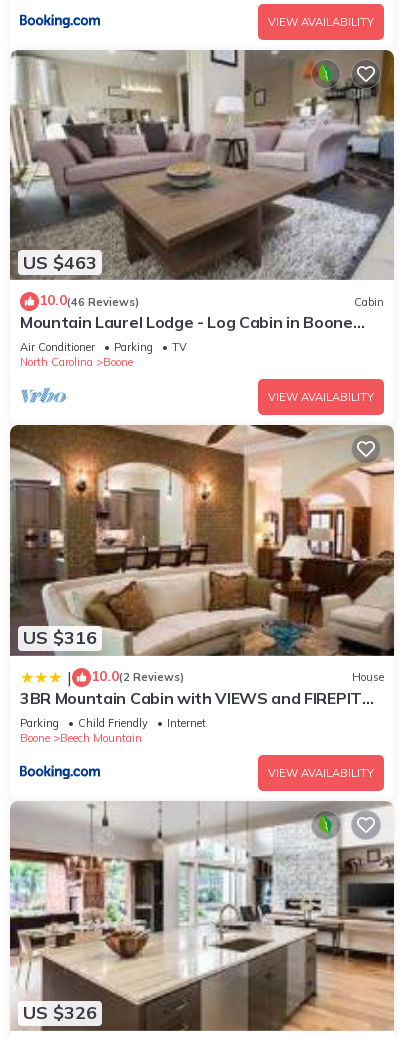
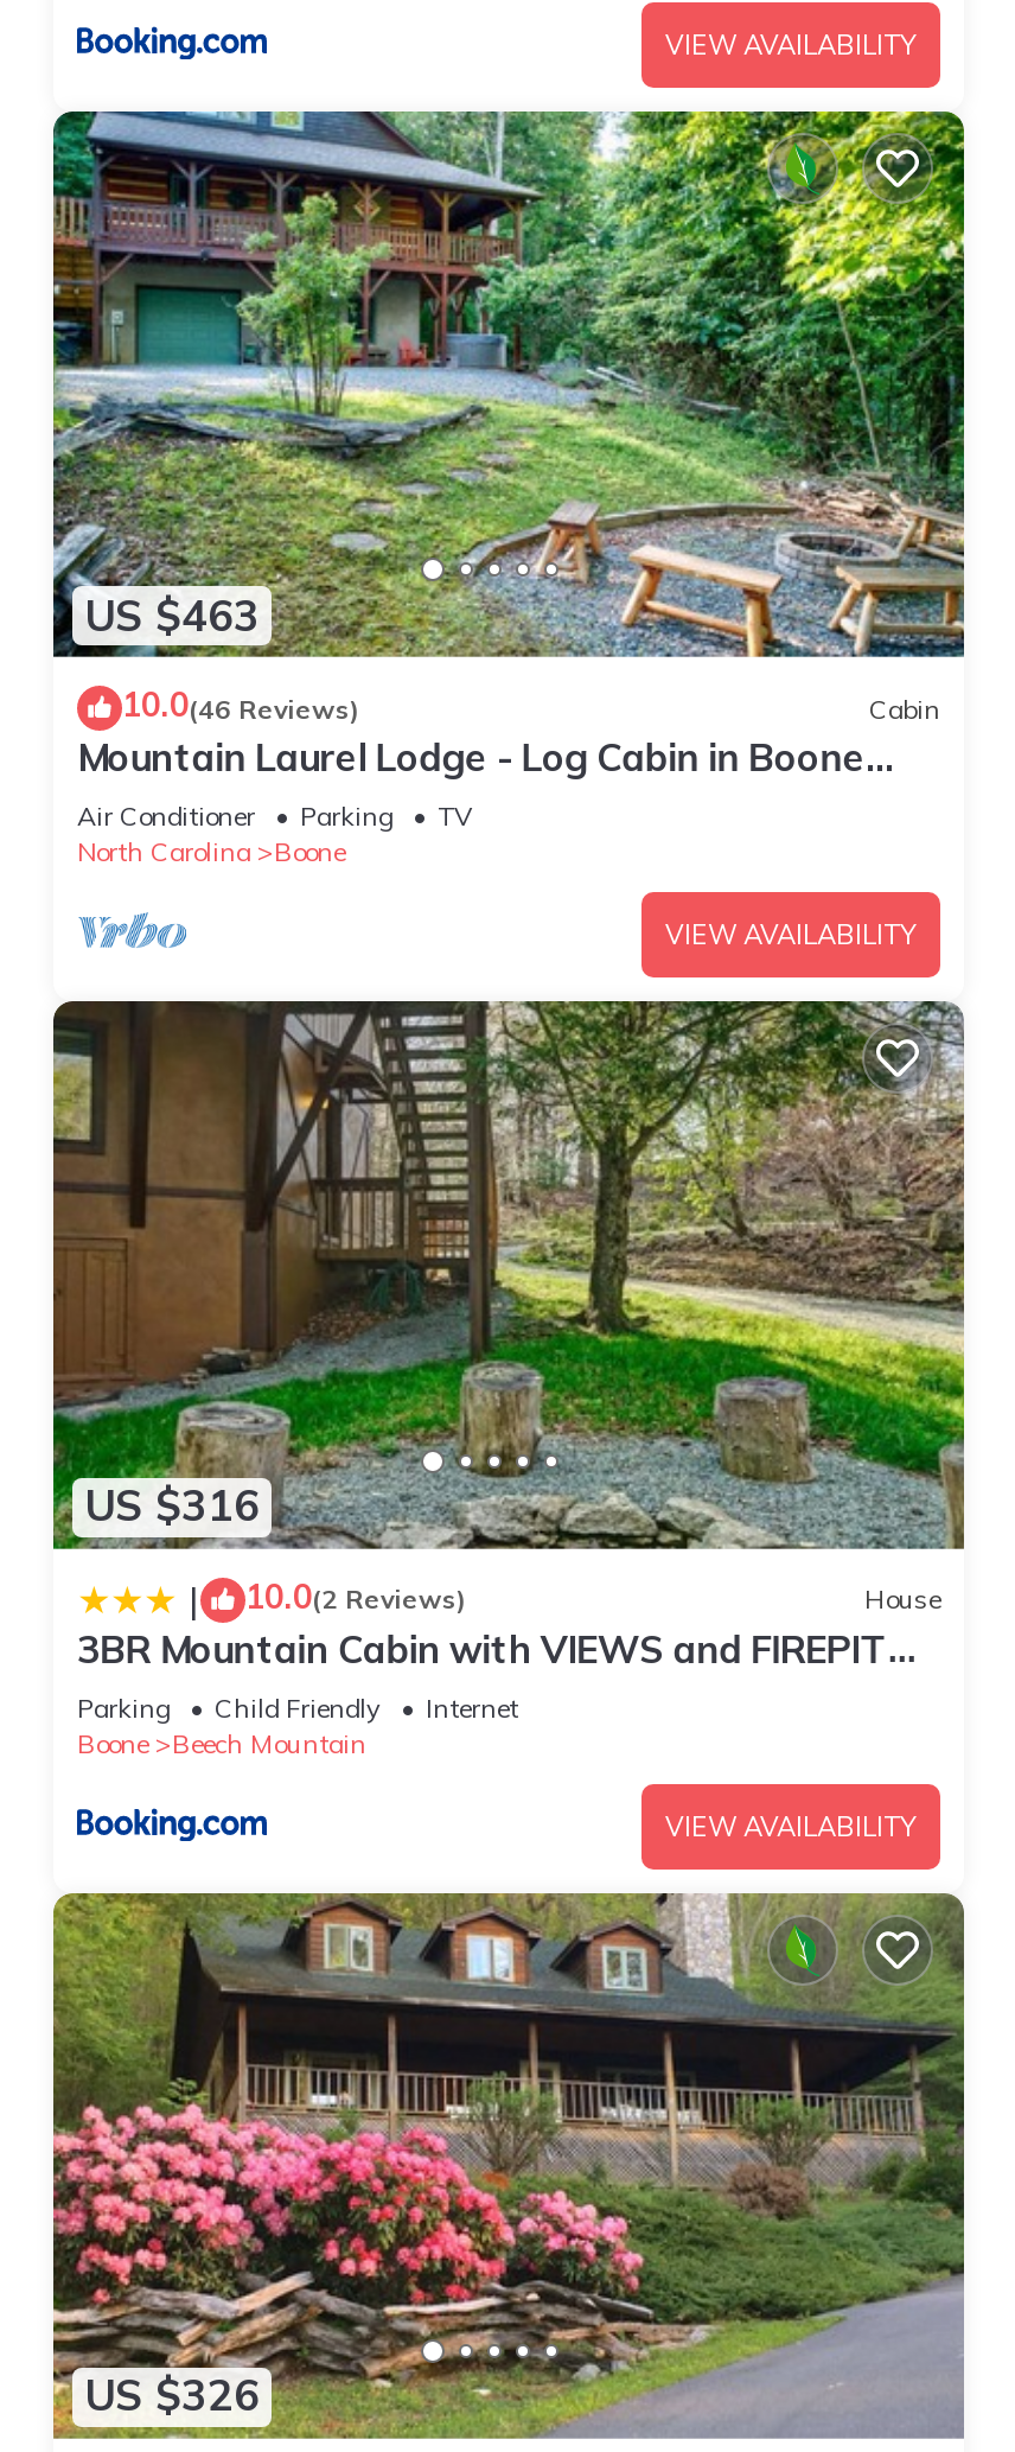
[9,49,395,280] [image] -> [51,109,966,657] [image]
[10,424,394,657] [image] -> [53,999,966,1549] [image]
[9,801,395,1032] [image] -> [51,1891,966,2441] [image]

